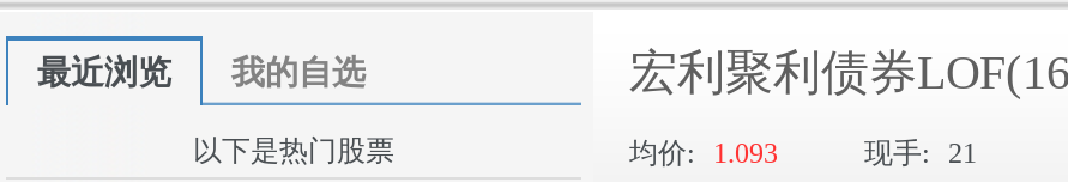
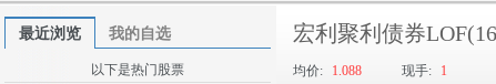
[629,136,778,170] 均价: 1.093 -> [293,63,362,78] 均价: 1.088
[864,136,977,170] 现手: 21 -> [402,63,447,78] 现手: 1

